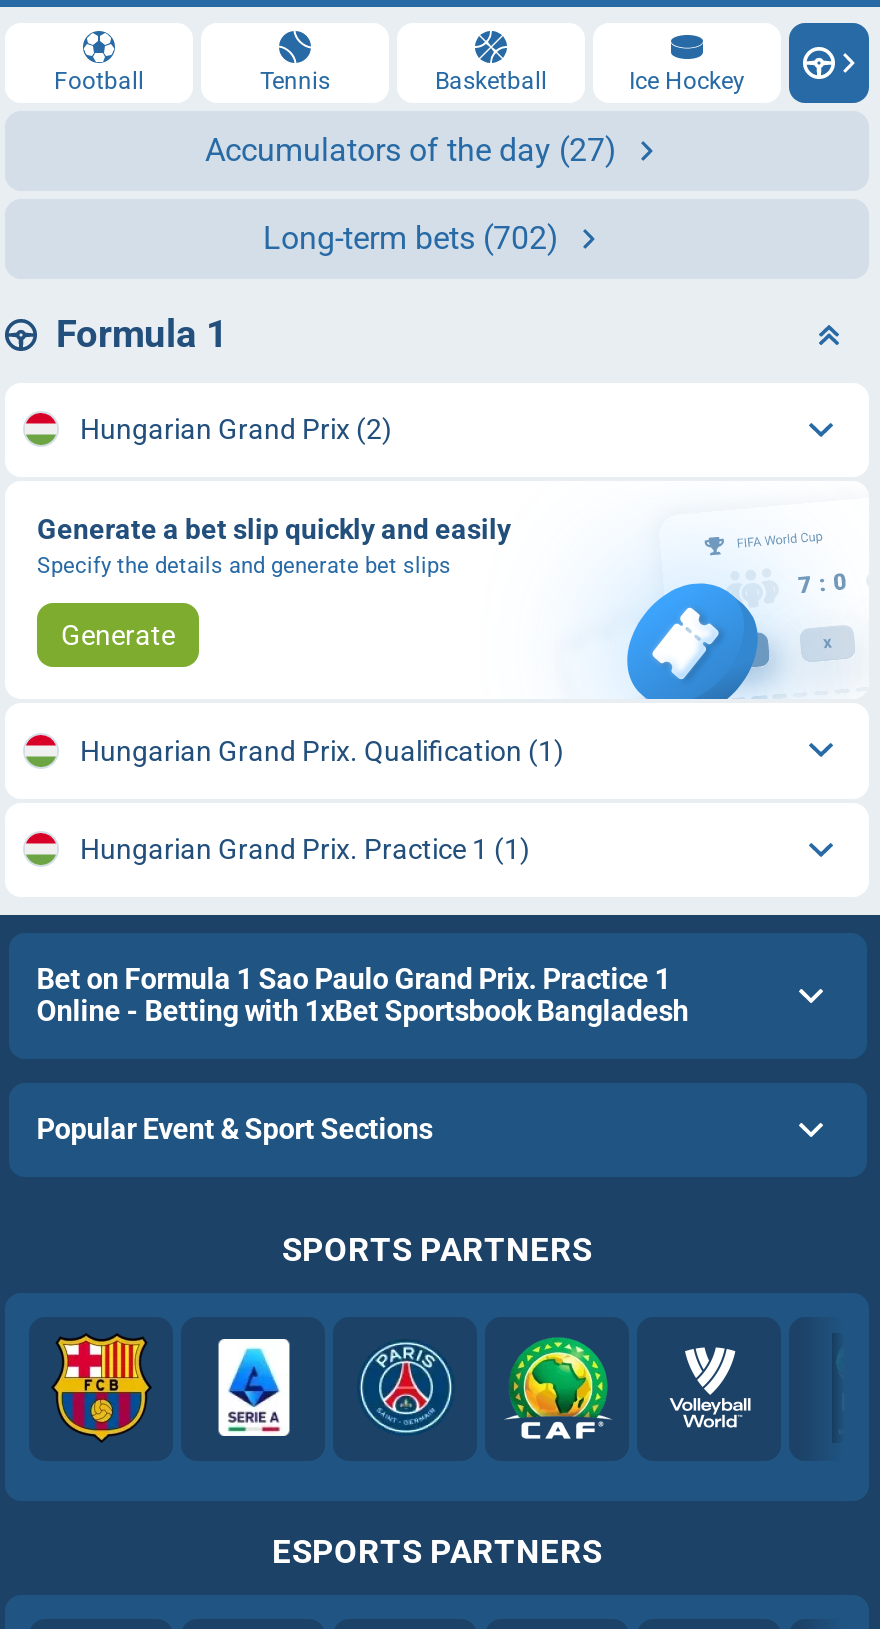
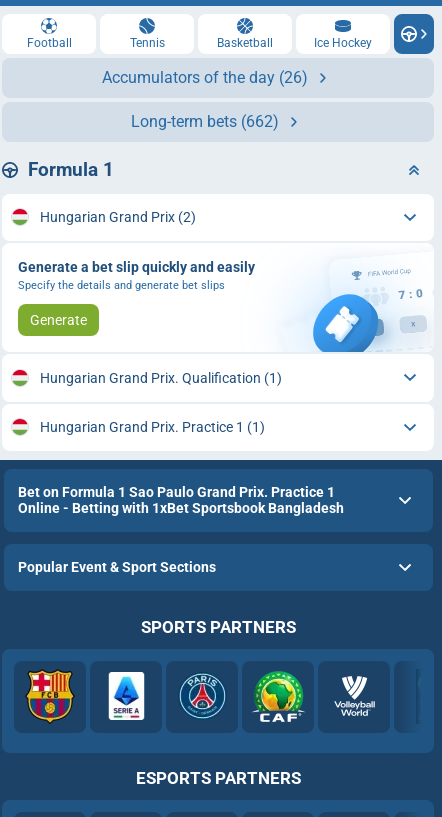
[205,131,617,169] Accumulators of the day (27) -> [102,68,308,87] Accumulators of the day (26)
[263,219,559,257] Long-term bets (702) -> [131,112,279,131] Long-term bets (662)

